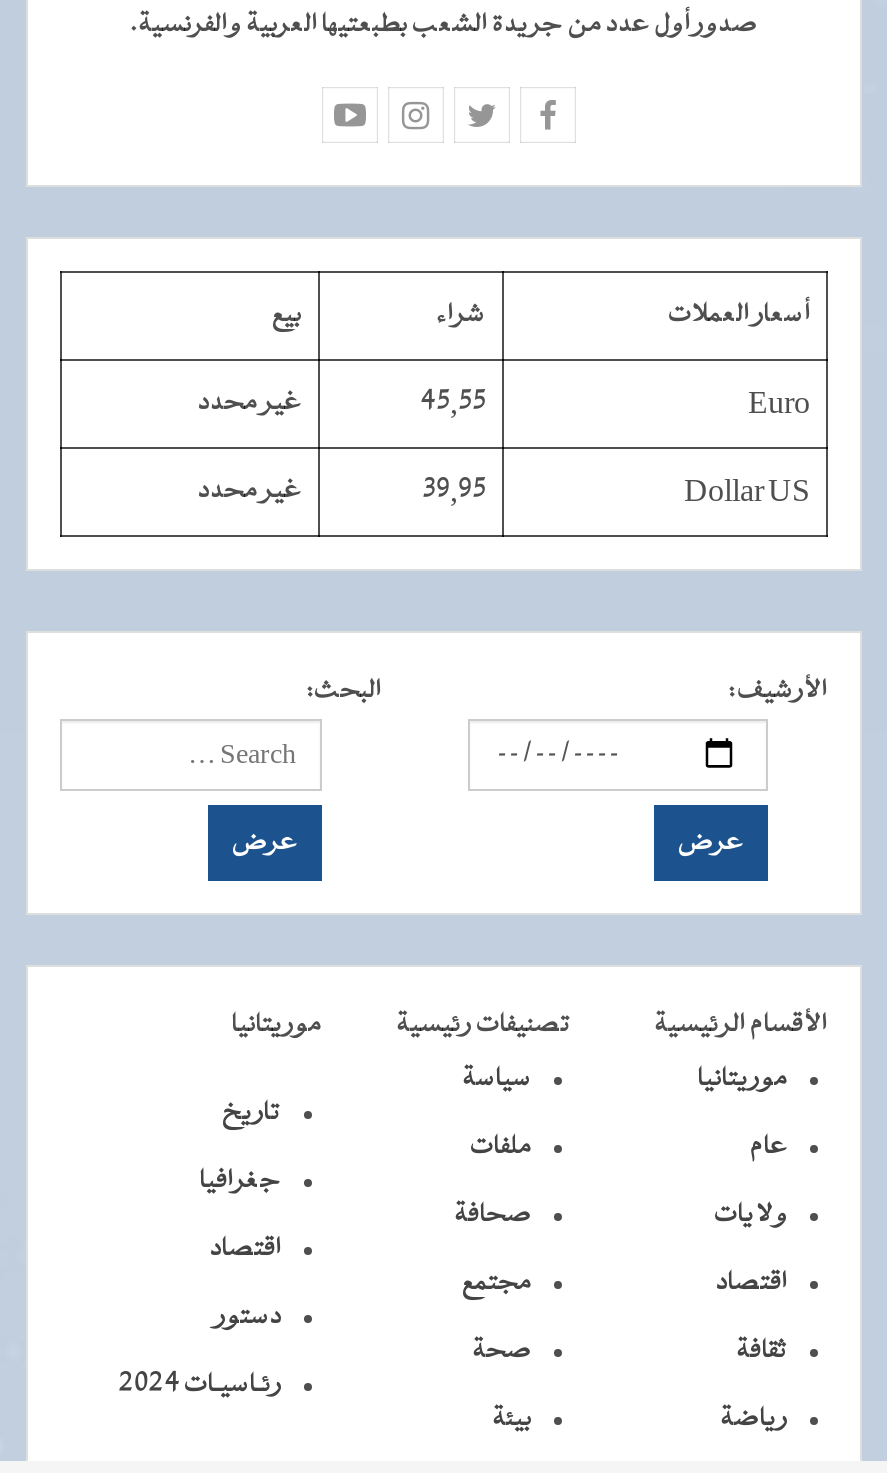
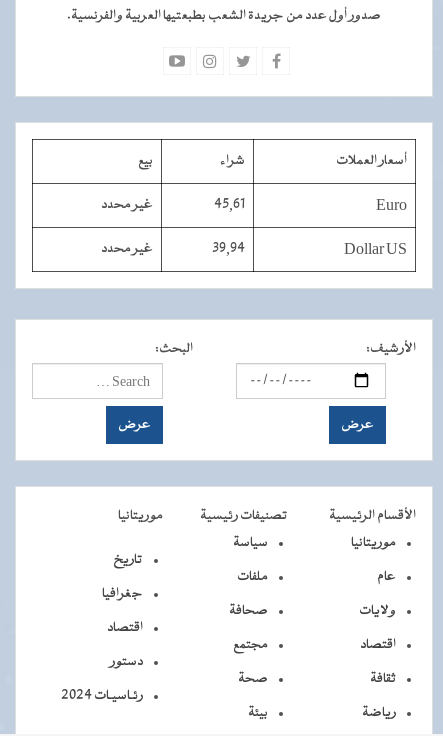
[420,387,486,419] 45,55 -> [214,197,245,213] 45,61
[422,475,486,507] 39,95 -> [212,241,245,257] 39,94

